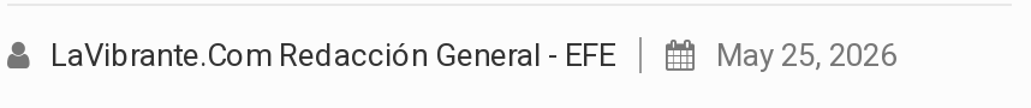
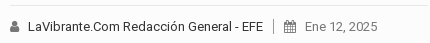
[716,37,896,73] May 25, 2026 -> [305,19,377,34] Ene 12, 2025

